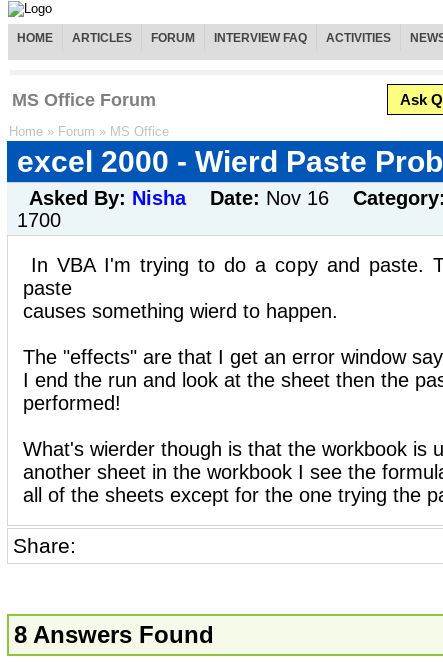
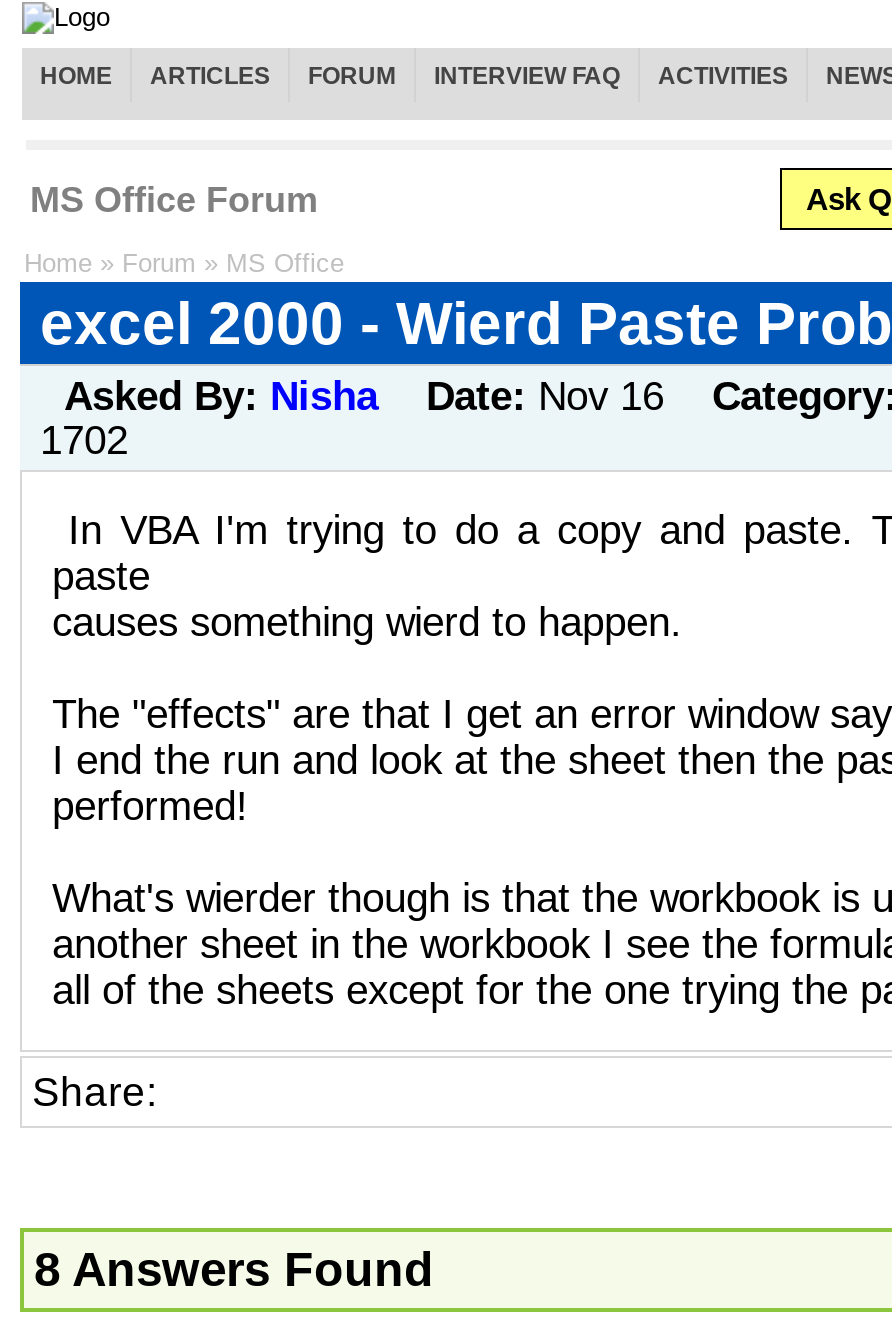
[17,209,61,231] 1700 -> [40,418,128,462] 1702

